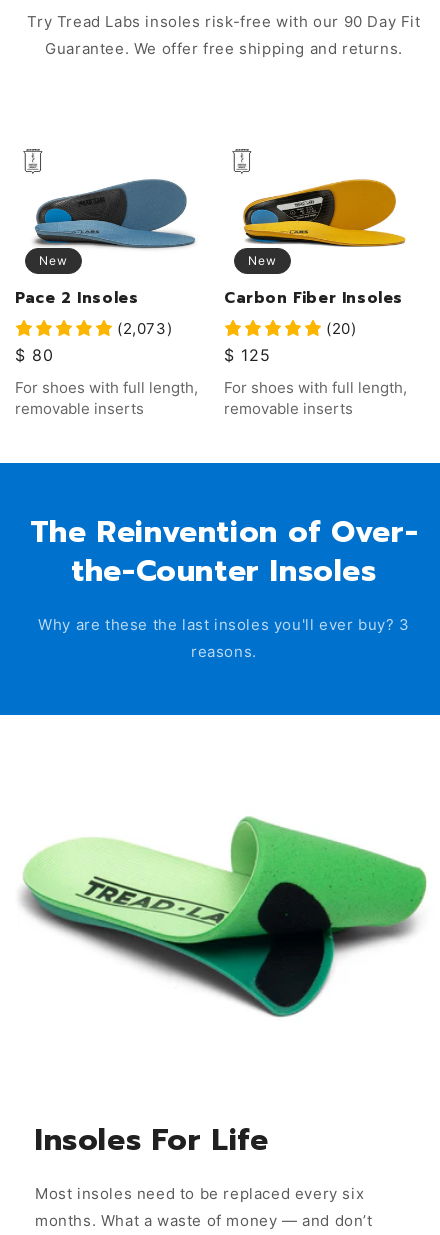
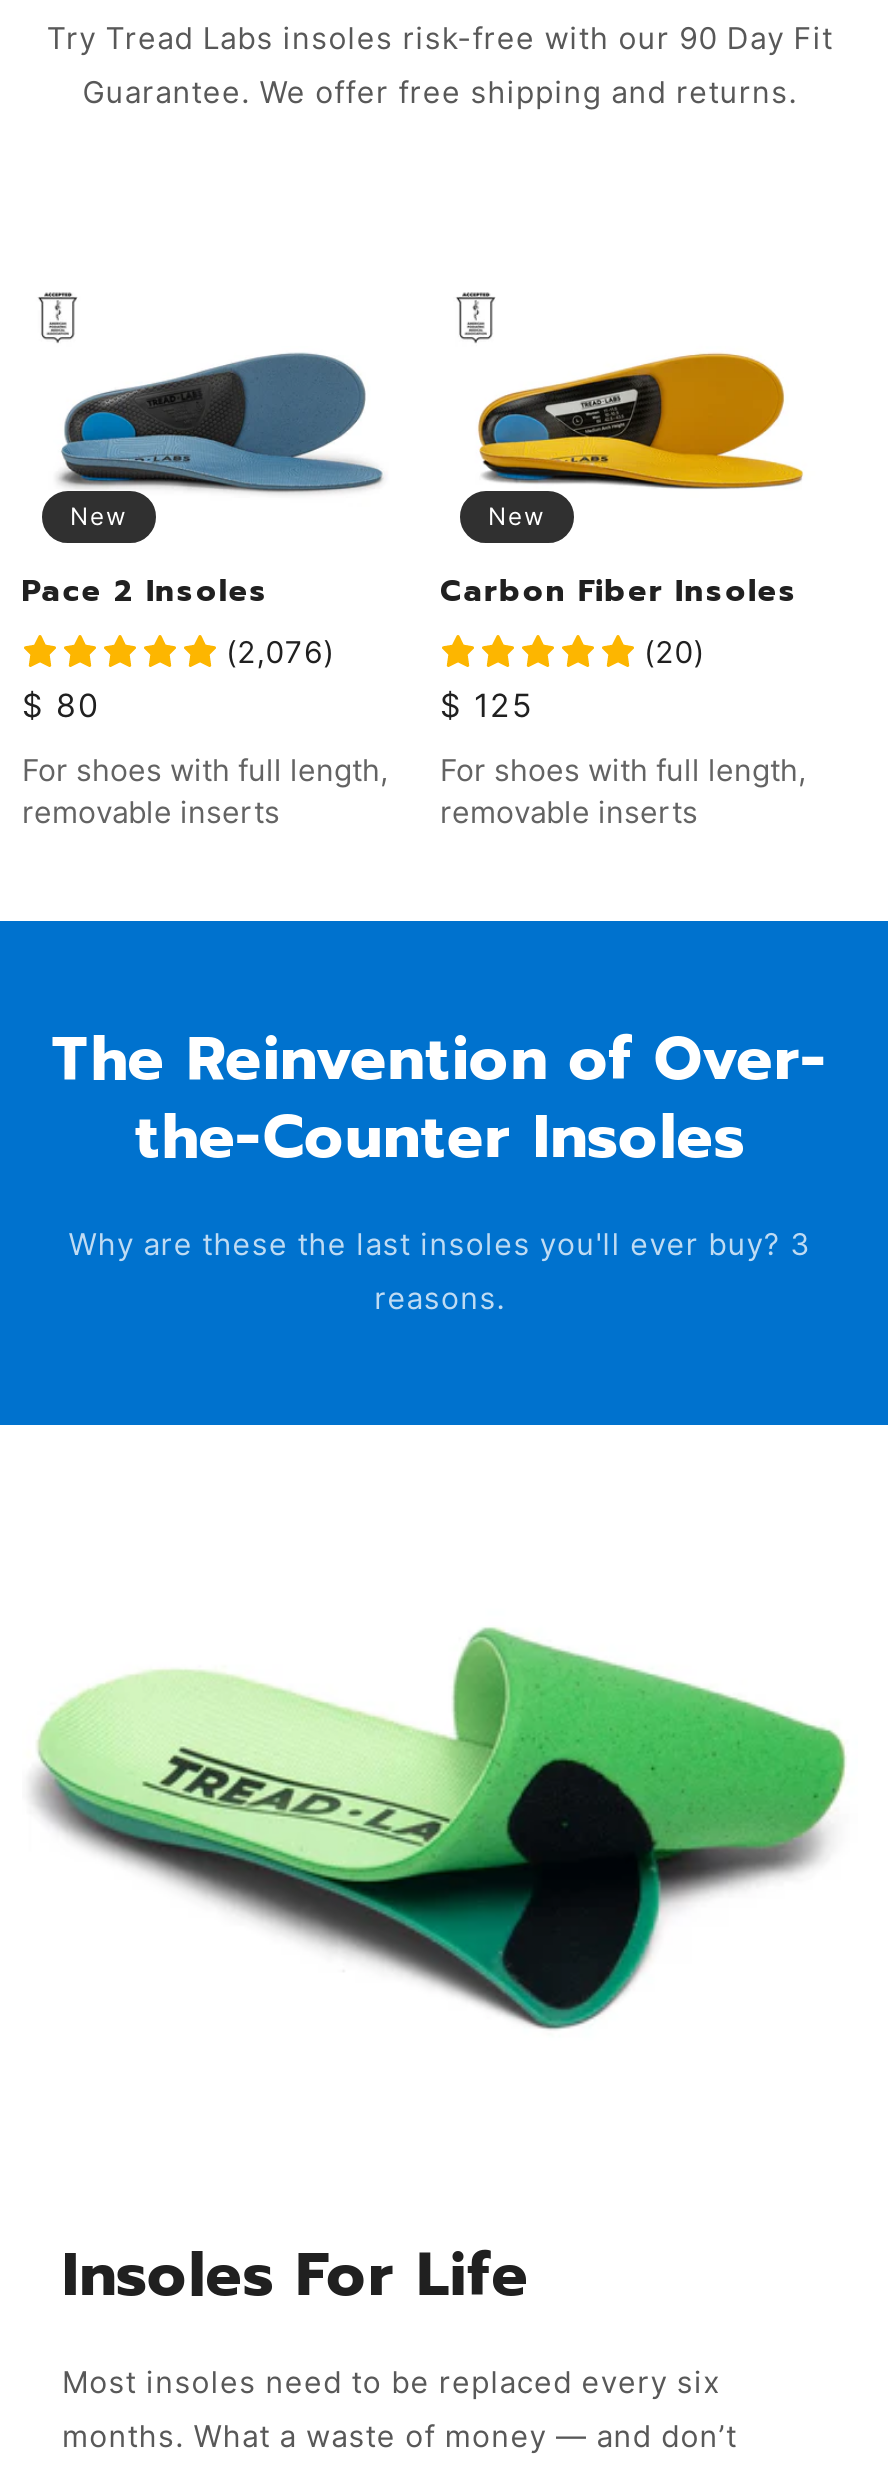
[117,319,172,338] (2,073) -> [226,632,334,670] (2,076)

